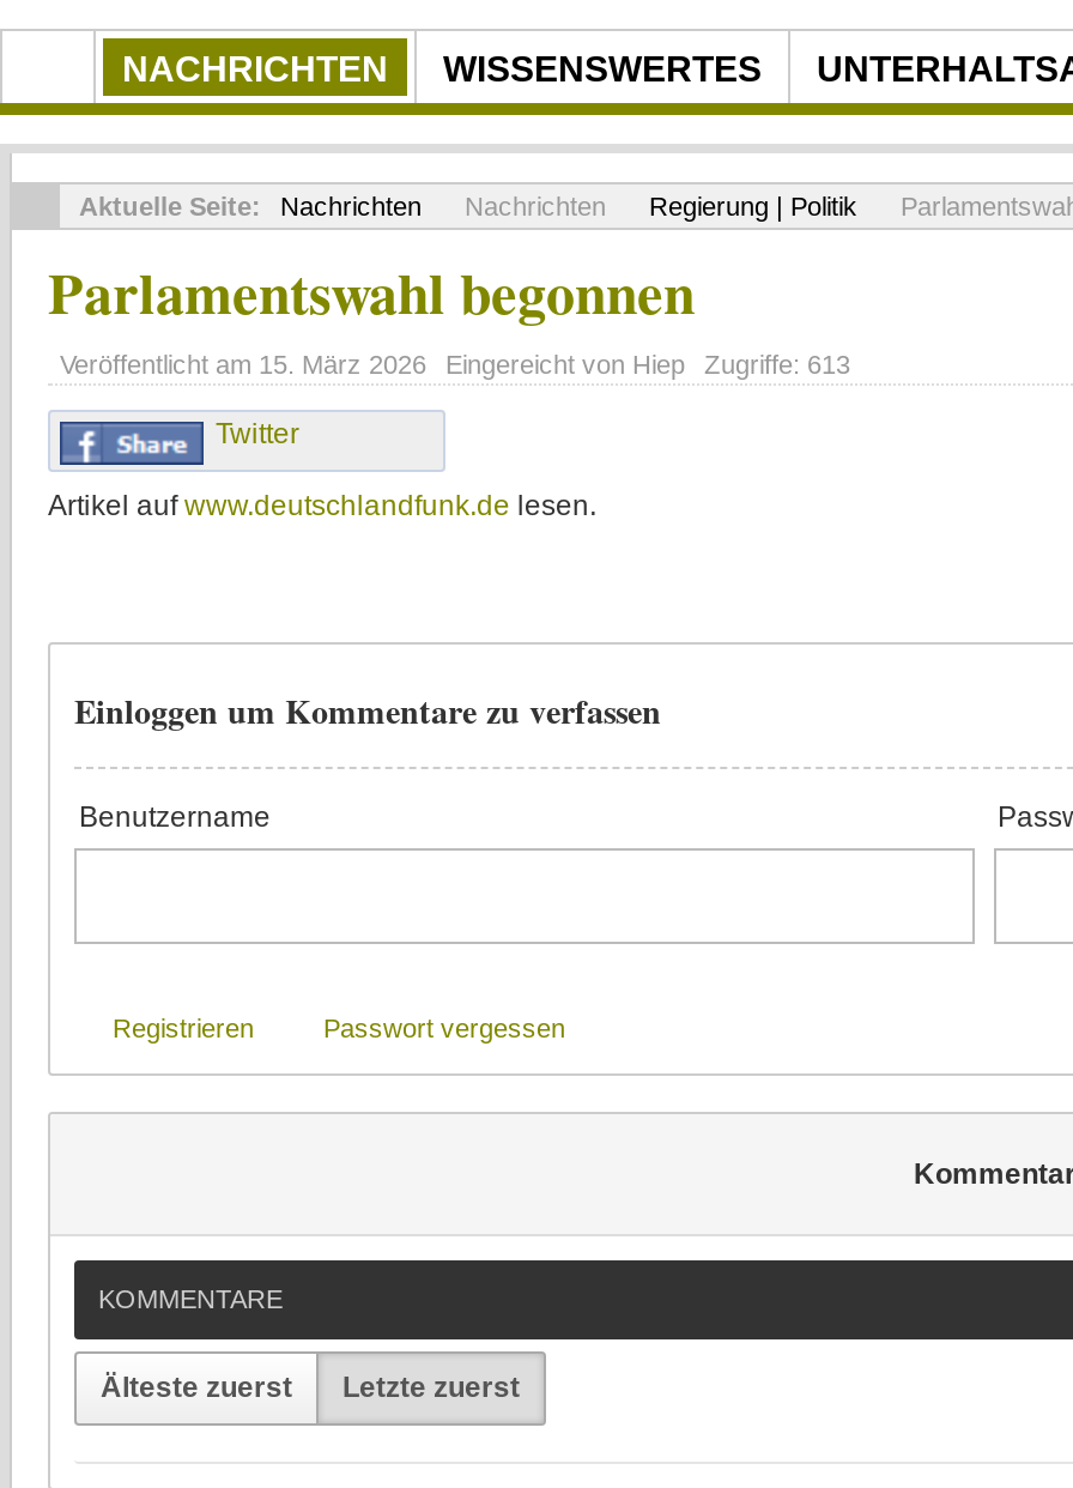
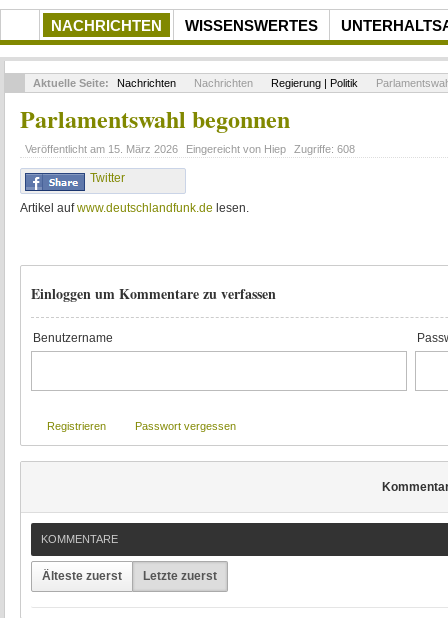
[60,350,850,379] Veröffentlicht am 15. März 2026 Eingereicht von Hiep Zugriffe: 613 -> [25,143,355,155] Veröffentlicht am 15. März 2026 Eingereicht von Hiep Zugriffe: 608

